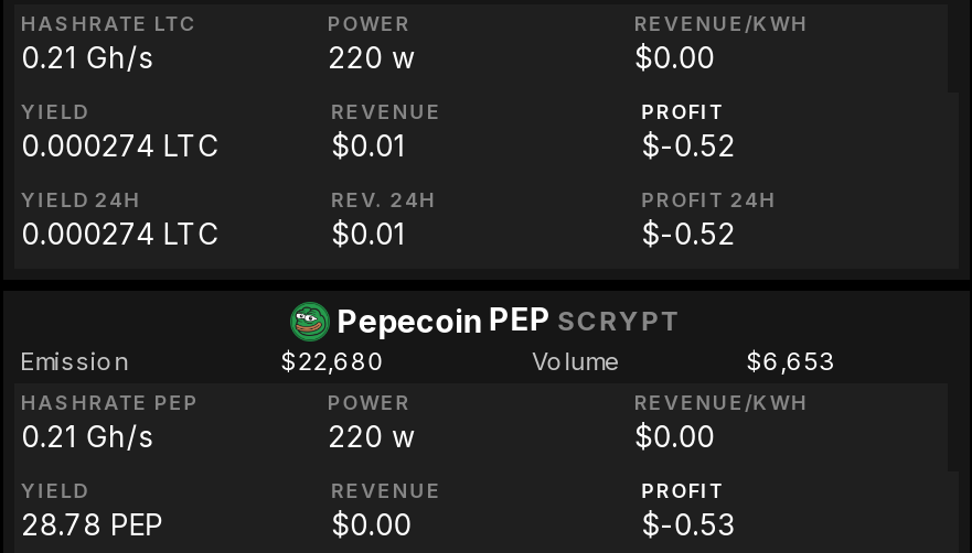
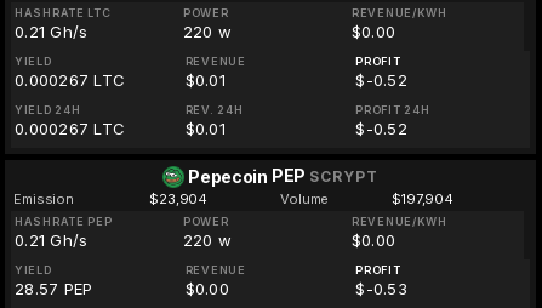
[21,128,220,163] 0.000274 LTC -> [15,70,125,90] 0.000267 LTC
[21,216,220,251] 0.000274 LTC -> [15,119,125,138] 0.000267 LTC
[280,346,385,377] $22,680 -> [150,190,207,207] $23,904
[746,346,834,377] $6,653 -> [392,190,453,207] $197,904
[21,507,163,542] 28.78 PEP -> [15,279,93,298] 28.57 PEP

